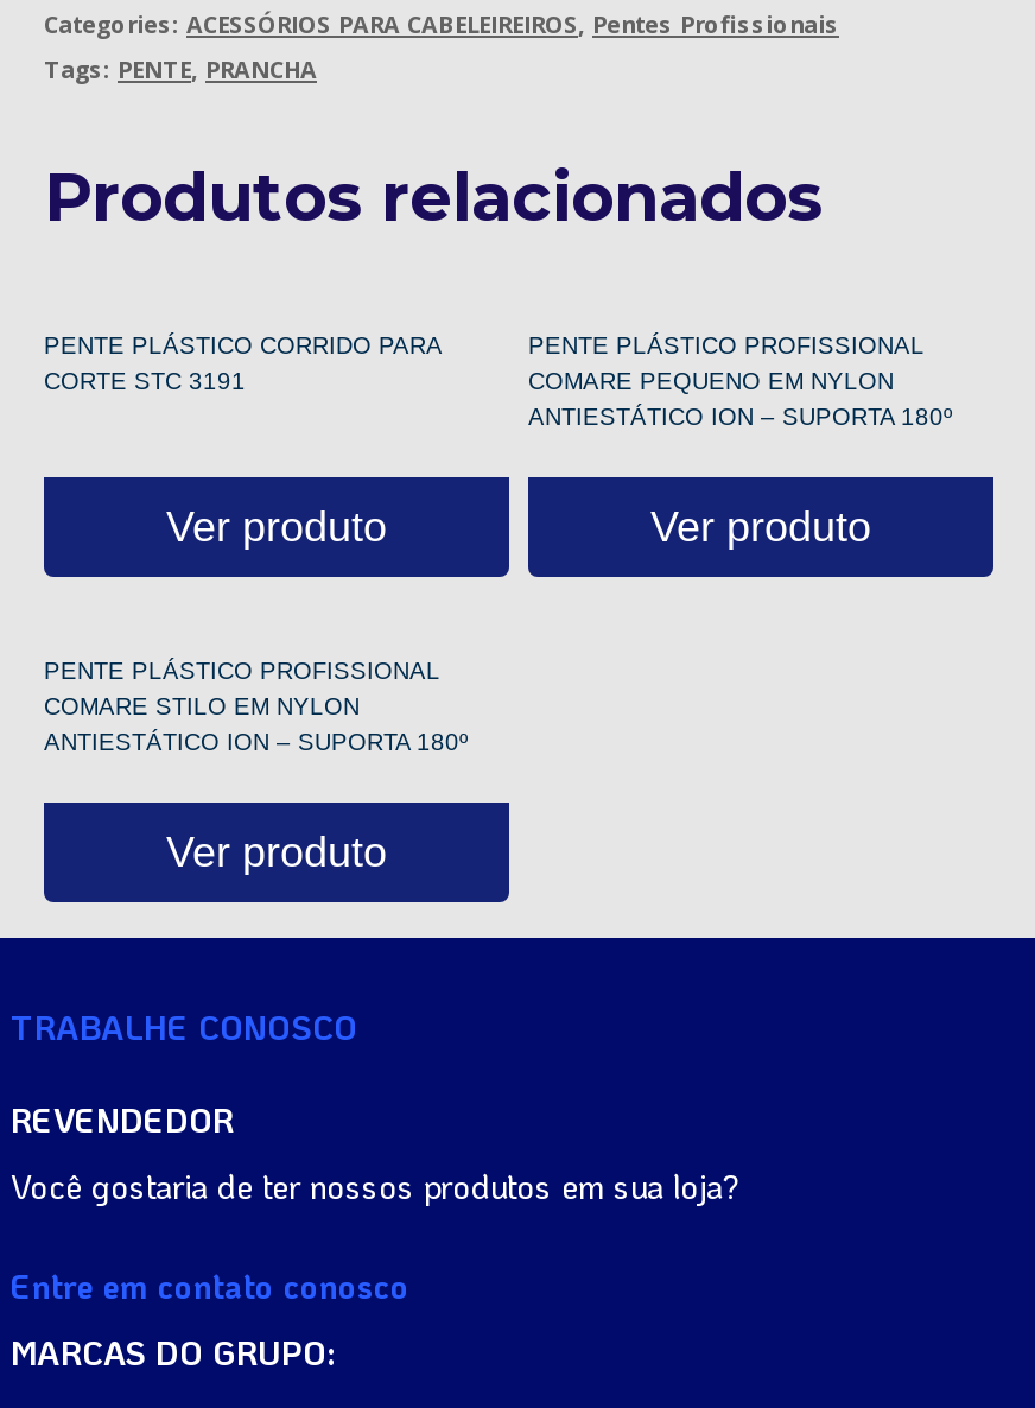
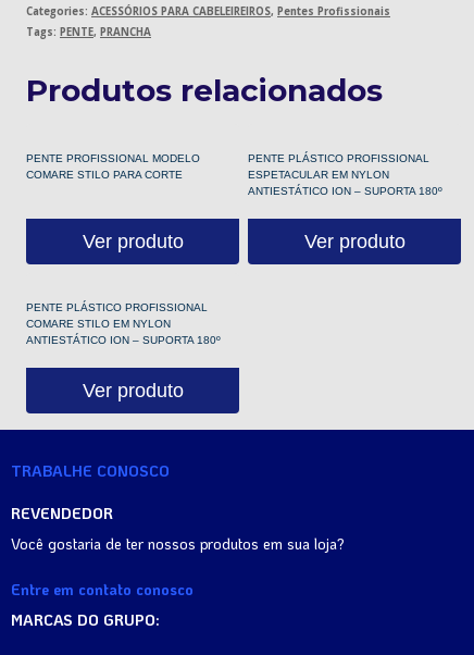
[44,332,440,394] PENTE PLÁSTICO CORRIDO PARA | CORTE STC 3191 -> [26,152,200,181] PENTE PROFISSIONAL MODELO | COMARE STILO PARA CORTE
[528,368,894,394] COMARE PEQUENO EM NYLON -> [248,169,389,181] ESPETACULAR EM NYLON

